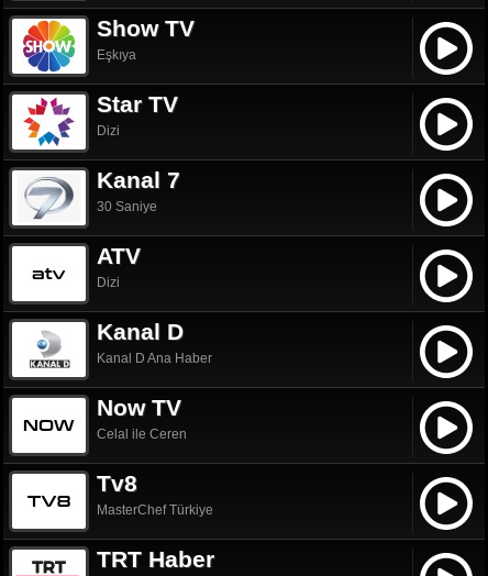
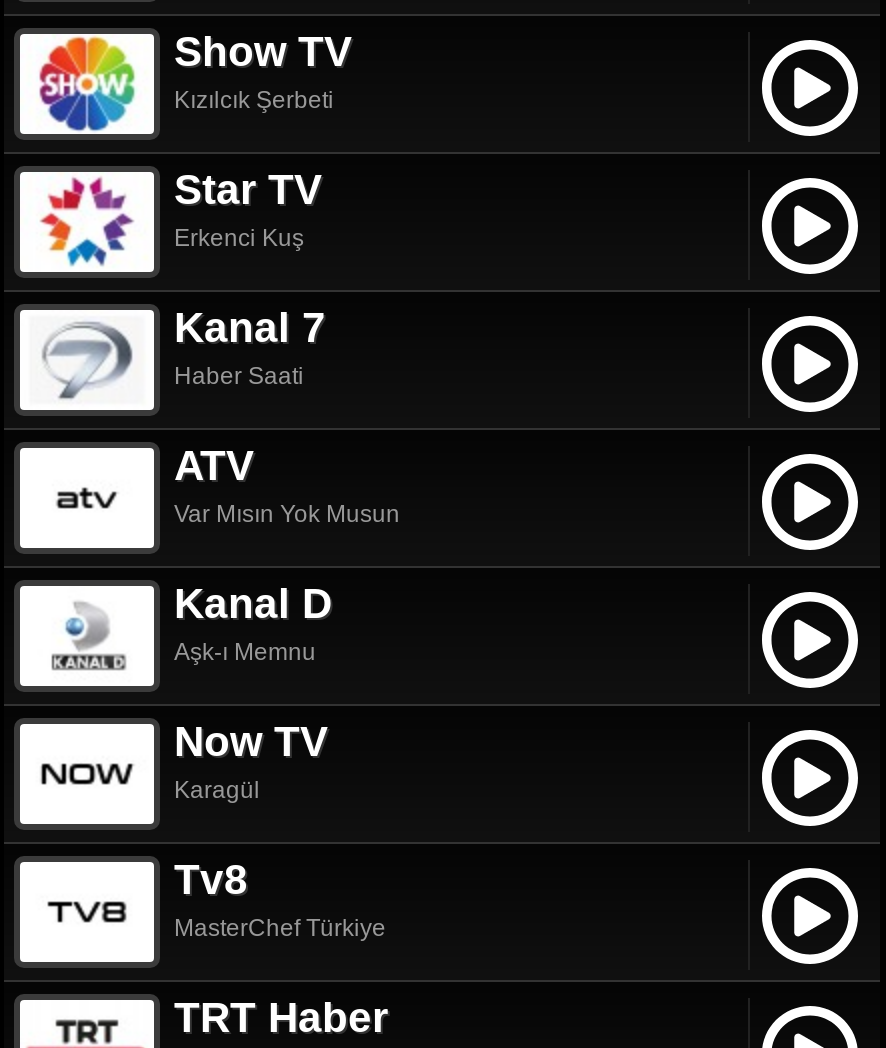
[97,47,136,63] Eşkıya -> [174,86,334,114] Kızılcık Şerbeti
[97,123,120,139] Dizi -> [174,224,304,252] Erkenci Kuş
[97,199,157,214] 30 Saniye -> [174,362,304,390] Haber Saati
[97,275,120,290] Dizi -> [174,500,400,528] Var Mısın Yok Musun
[97,351,212,366] Kanal D Ana Haber -> [174,638,316,666] Aşk-ı Memnu
[97,427,187,442] Celal ile Ceren -> [174,776,260,804] Karagül

